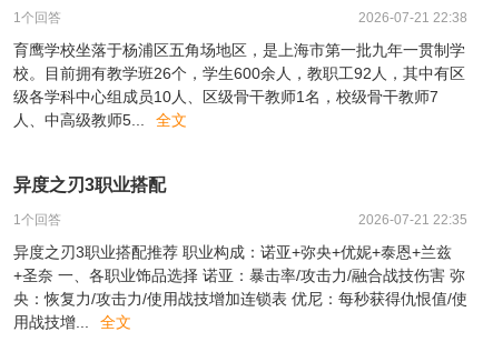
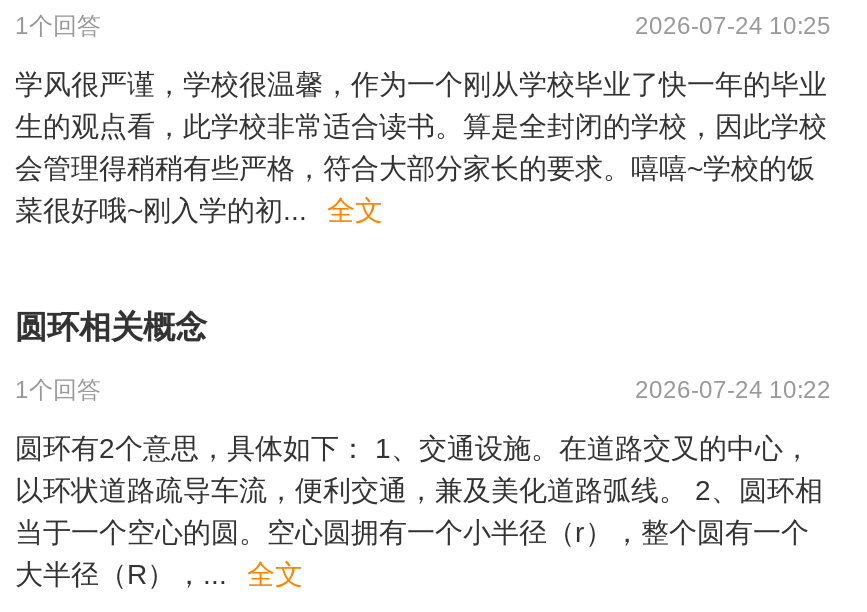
[358,10,467,26] 2026-07-21 22:38 -> [635,12,831,40] 2026-07-24 10:25
[13,41,465,129] 育鹰学校坐落于杨浦区五角场地区，是上海市第一批九年一贯制学 | 校。目前拥有教学班26个，学生600余人，教职工92人，其中有区 | 级各学科中心组成员10人、区级骨干教师1名，校级骨干教师7 | 人、中高级教师5... -> [15,68,827,226] 学风很严谨，学校很温馨，作为一个刚从学校毕业了快一年的毕业 | 生的观点看，此学校非常适合读书。算是全封闭的学校，因此学校 | 会管理得稍稍有些严格，符合大部分家长的要求。嘻嘻~学校的饭 | 菜很好哦~刚入学的初...
[13,175,166,194] 异度之刃3职业搭配 -> [15,310,207,344] 圆环相关概念
[358,212,467,228] 2026-07-21 22:35 -> [635,376,831,404] 2026-07-24 10:22
[13,243,467,331] 异度之刃3职业搭配推荐 职业构成：诺亚+弥央+优妮+泰恩+兰兹 | +圣奈 一、各职业饰品选择 诺亚：暴击率/攻击力/融合战技伤害 弥 | 央：恢复力/攻击力/使用战技增加连锁表 优尼：每秒获得仇恨值/使 | 用战技增... -> [15,432,823,590] 圆环有2个意思，具体如下： 1、交通设施。在道路交叉的中心， | 以环状道路疏导车流，便利交通，兼及美化道路弧线。 2、圆环相 | 当于一个空心的圆。空心圆拥有一个小半径（r），整个圆有一个 | 大半径（R），...

